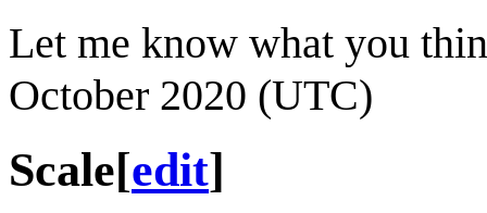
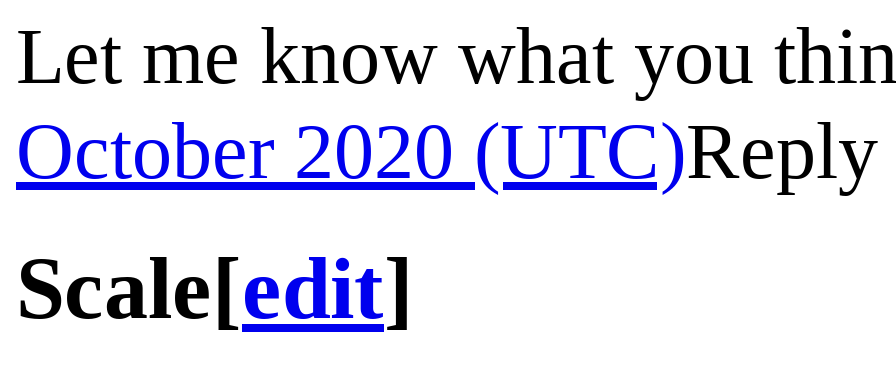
[9,70,373,119] October 2020 (UTC) -> [16,105,878,195] October 2020 (UTC)Reply

